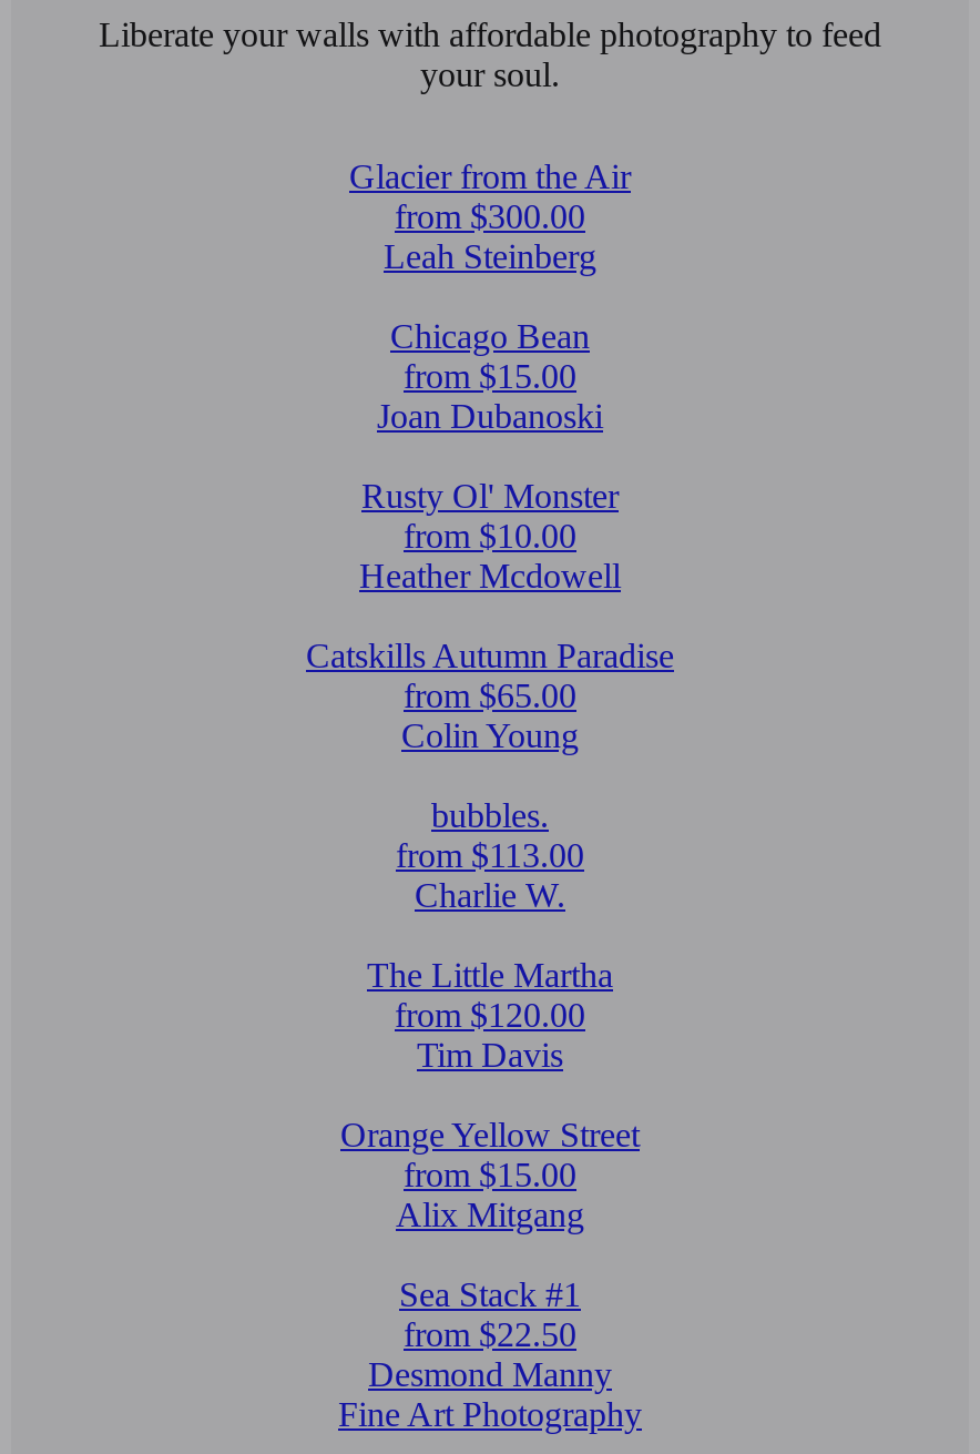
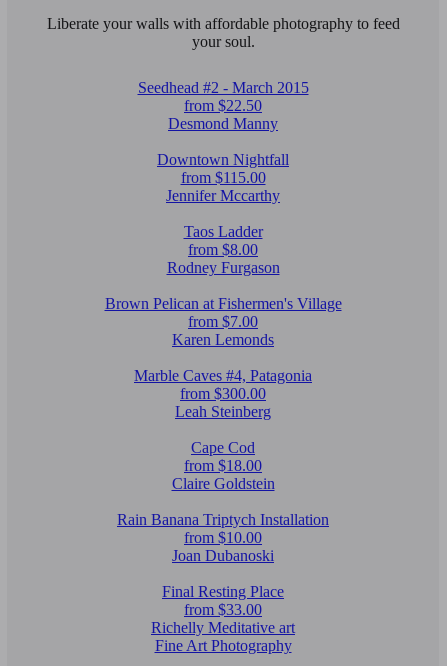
[306,157,674,1313] Glacier from the Air | Chicago Bean | from $15.00 | Rusty Ol' Monster | Heather Mcdowell | Catskills Autumn Paradise | from $65.00 | Colin Young | bubbles. | from $113.00 | Charlie W. | The Little Martha | from $120.00 | Tim Davis | Orange Yellow Street | from $15.00 | Alix Mitgang | Sea Stack #1 -> [137,79,308,96] Seedhead #2 - March 2015
moved [384,197,596,275] -> [175,385,271,420]: from $300.00 | Leah Steinberg
moved [377,397,603,554] -> [172,529,274,564]: from $10.00 | Joan Dubanoski
moved [368,1315,612,1393] -> [168,97,278,132]: from $22.50 | Desmond Manny
none -> [104,151,341,636] Downtown Nightfall | from $115.00 | Jennifer Mccarthy | Taos Ladder | from $8.00 | Rodney Furgason | Brown Pelican at Fishermen's Village | from $7.00 | Karen Lemonds | Marble Caves #4, Patagonia | Cape Cod | from $18.00 | Claire Goldstein | Rain Banana Triptych Installation | Final Resting Place | from $33.00 | Richelly Meditative art

